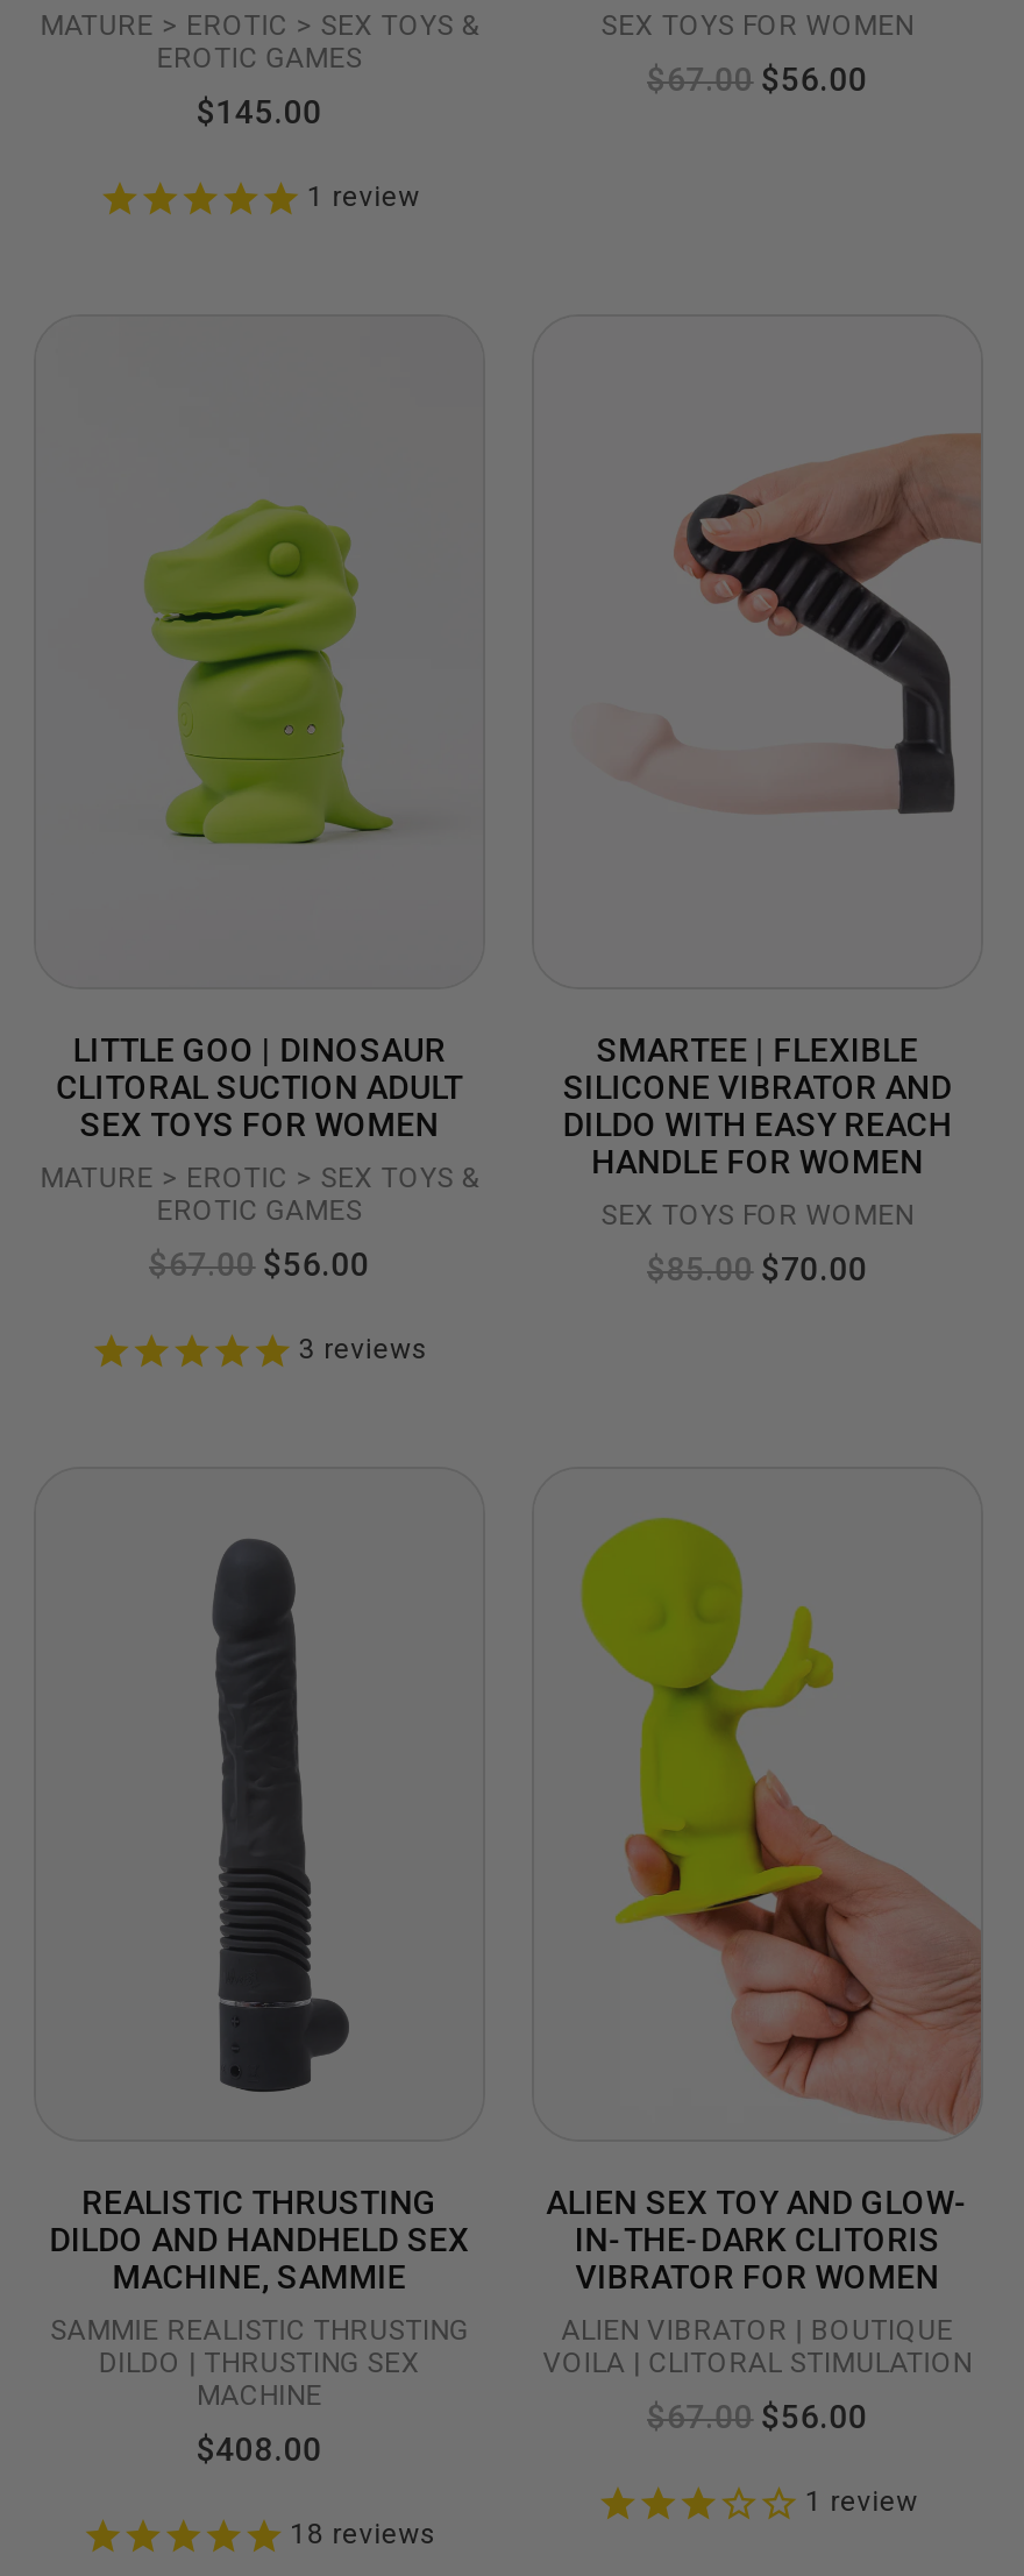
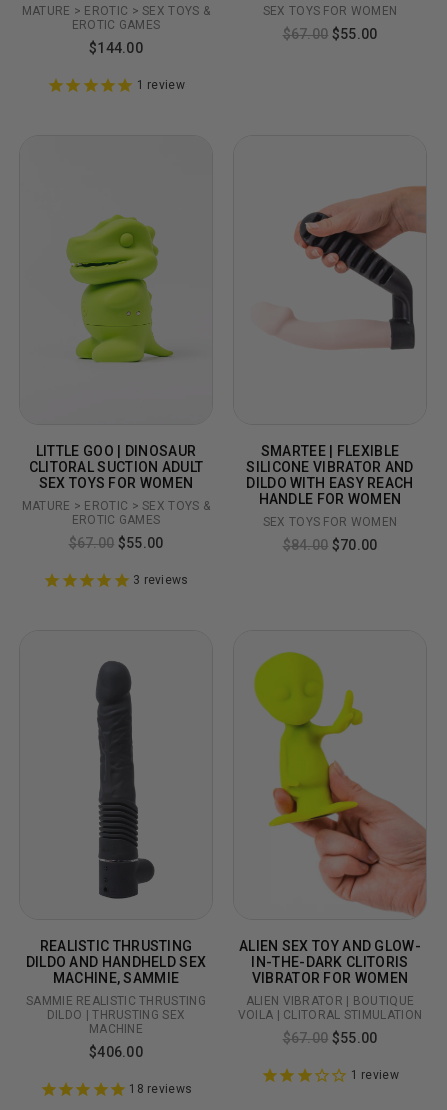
[647,61,868,98] $67.00 $56.00 -> [282,26,377,42] $67.00 $55.00
[196,93,322,130] $145.00 -> [89,40,143,56] $144.00
[149,1246,370,1283] $67.00 $56.00 -> [68,535,163,551] $67.00 $55.00
[647,1250,868,1287] $85.00 $70.00 -> [282,537,377,553] $84.00 $70.00
[647,2398,868,2435] $67.00 $56.00 -> [282,1030,377,1046] $67.00 $55.00
[196,2430,322,2468] $408.00 -> [89,1044,143,1060] $406.00

